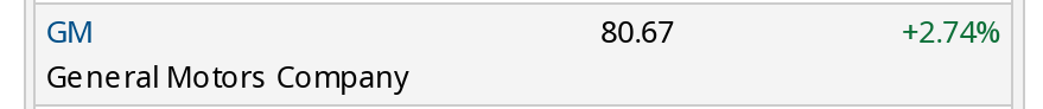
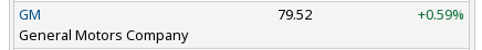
[601,10,674,53] 80.67 -> [278,5,312,24] 79.52
[902,10,1002,53] +2.74% -> [418,5,464,24] +0.59%

